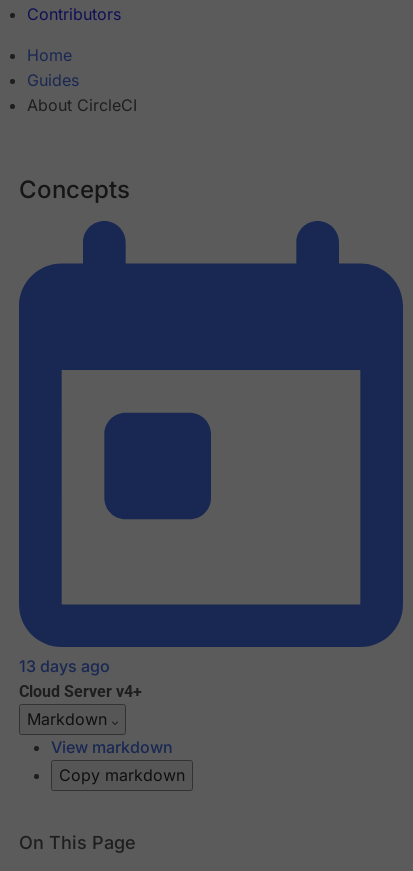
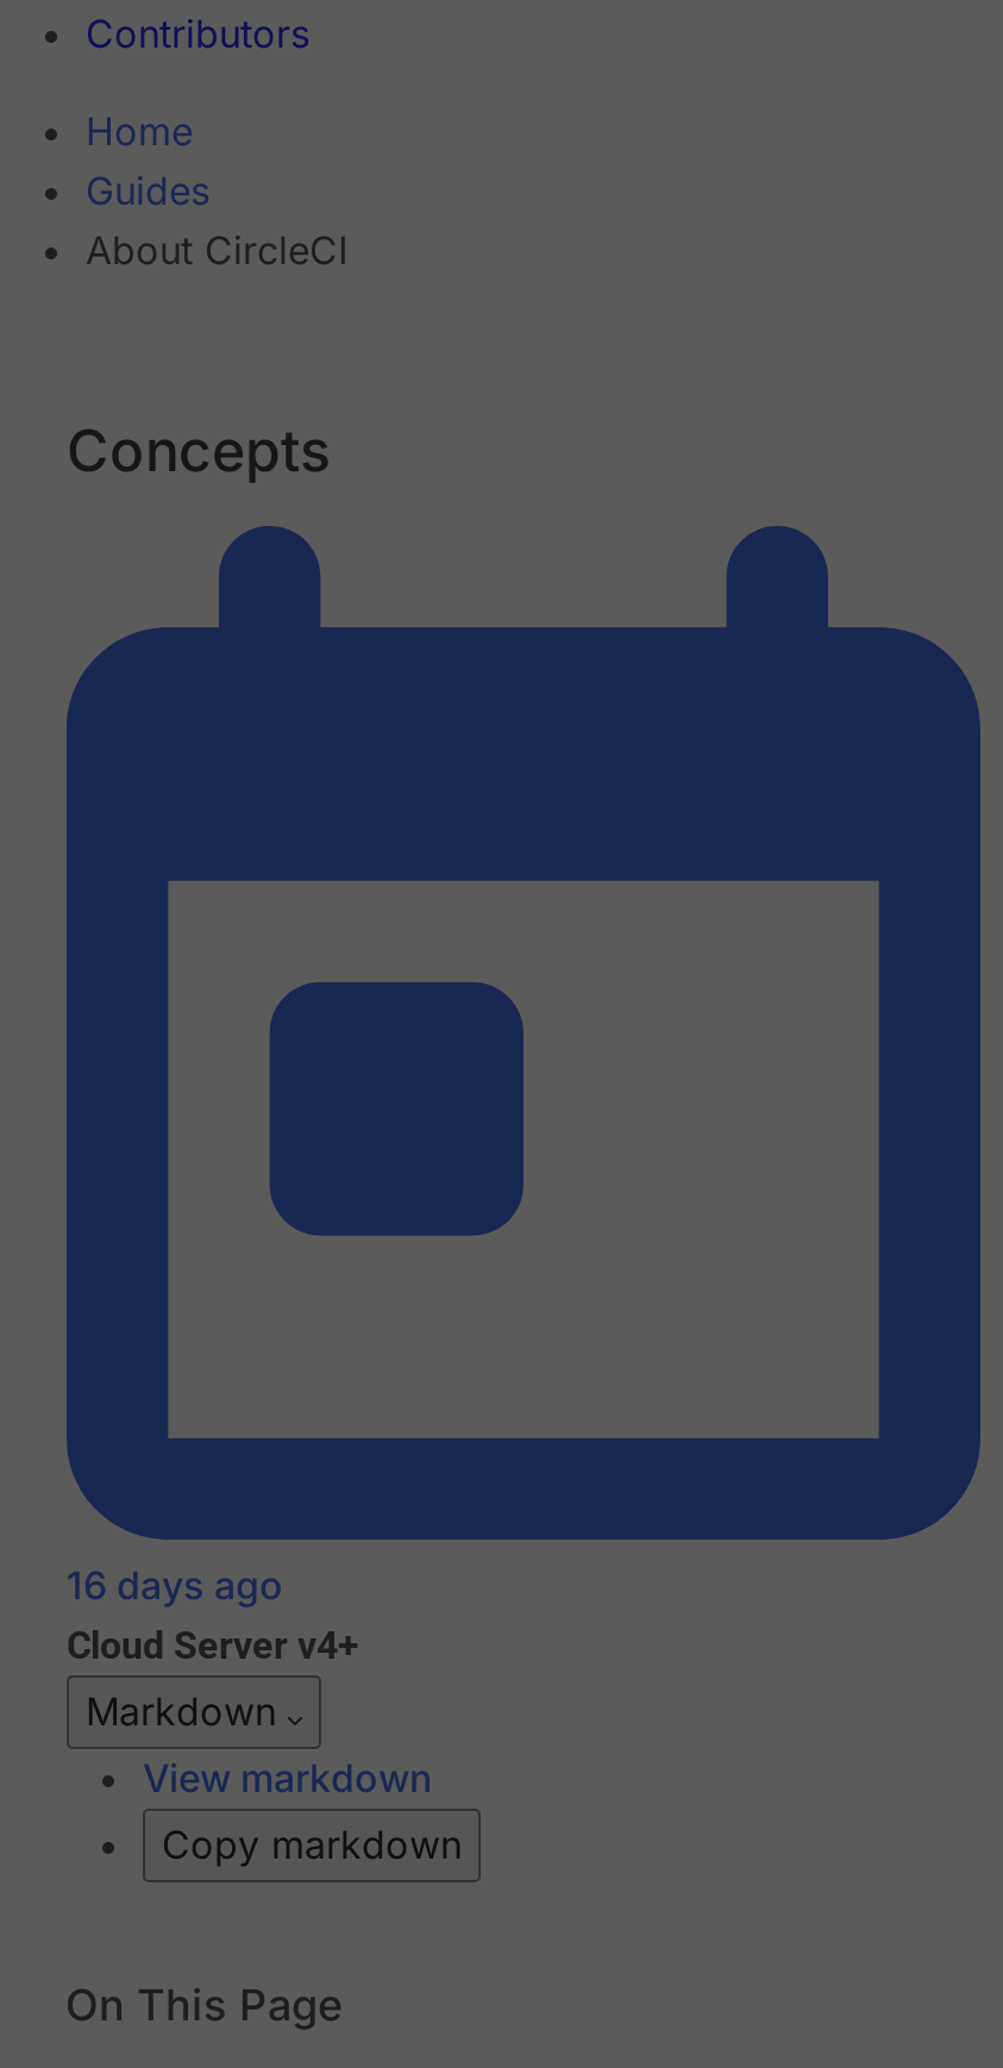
[19,656,110,676] 13 days ago -> [67,1562,283,1610] 16 days ago

